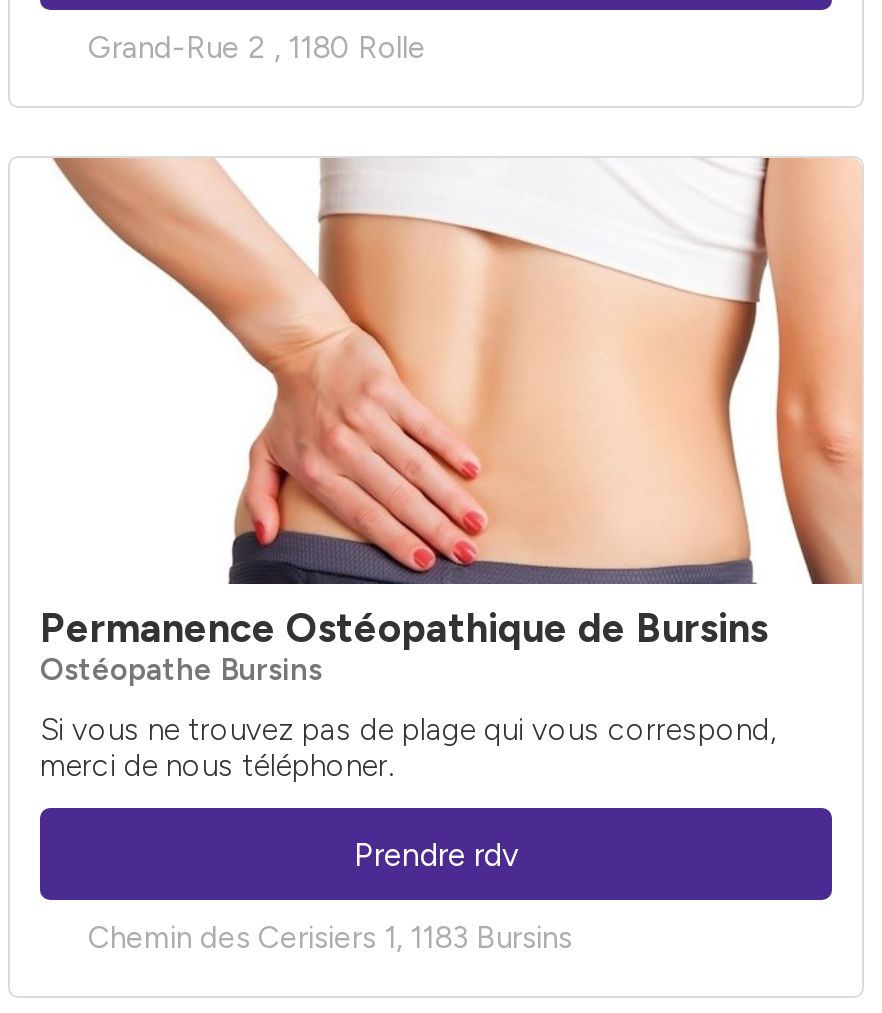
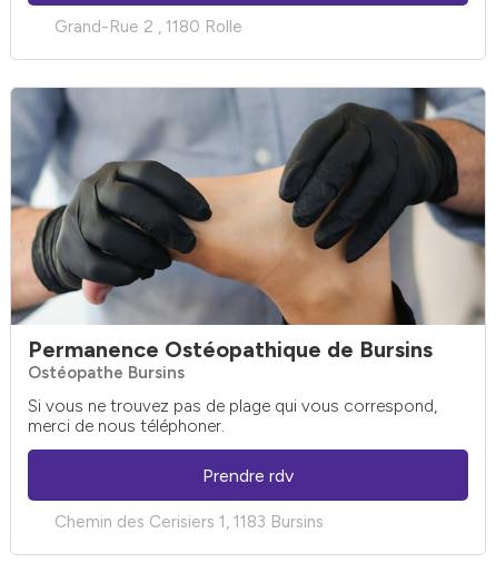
[10,156,864,586] [image] -> [10,87,486,326] [image]

